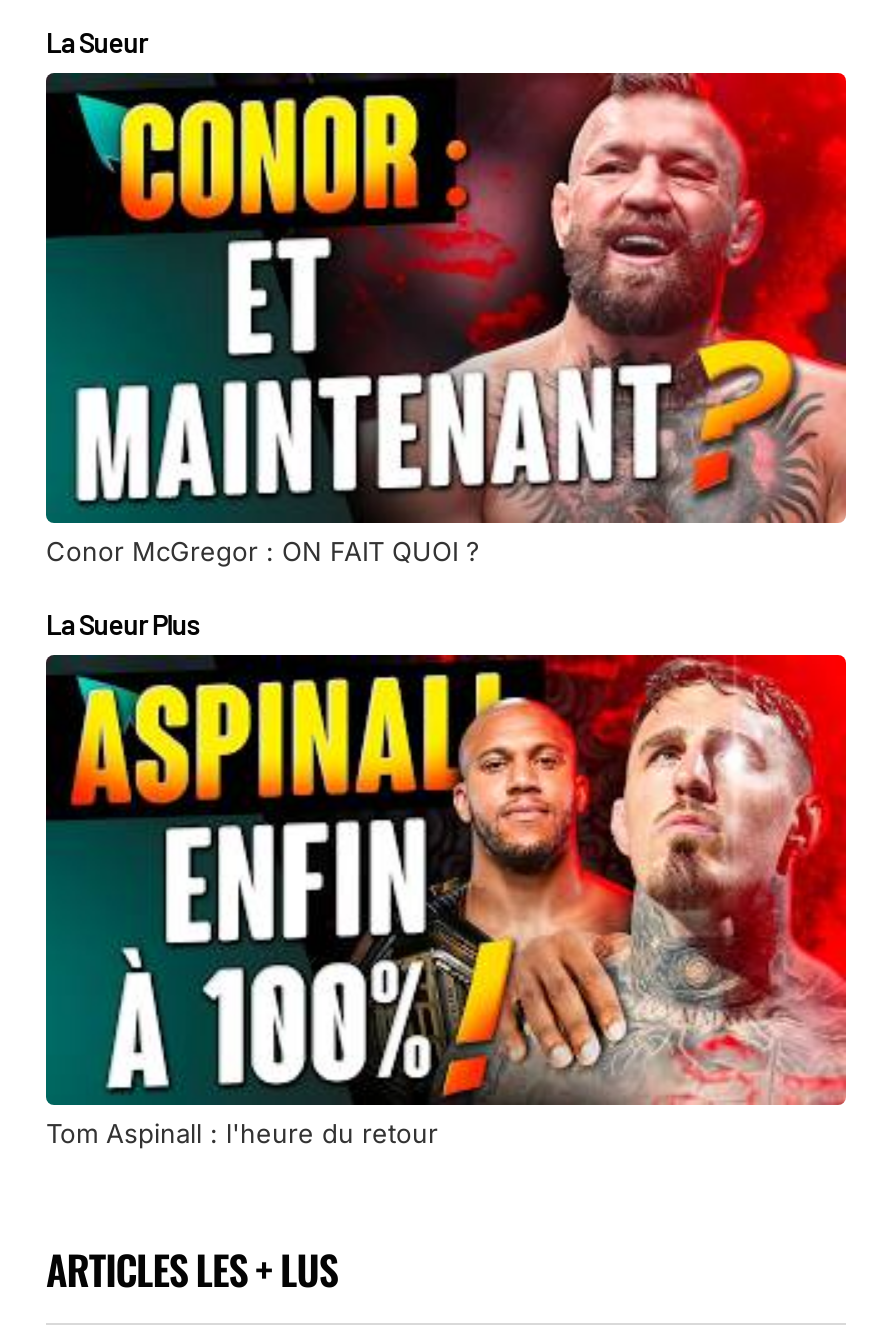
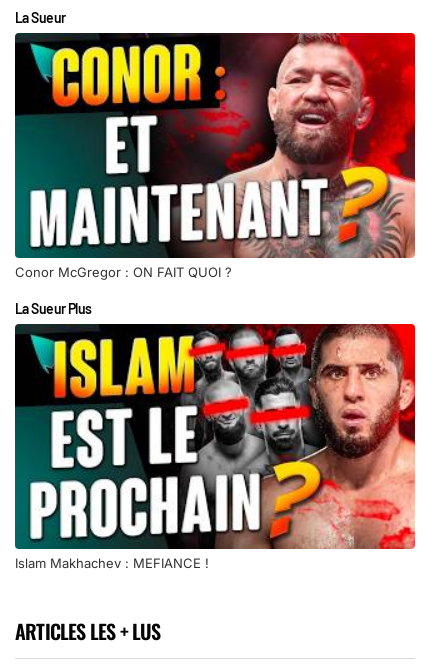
[46,653,848,1150] [image] | Tom Aspinall : l'heure du retour -> [15,323,416,571] [image] | Islam Makhachev : MEFIANCE !

